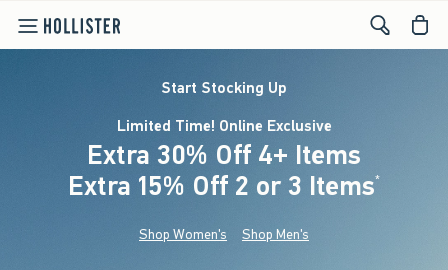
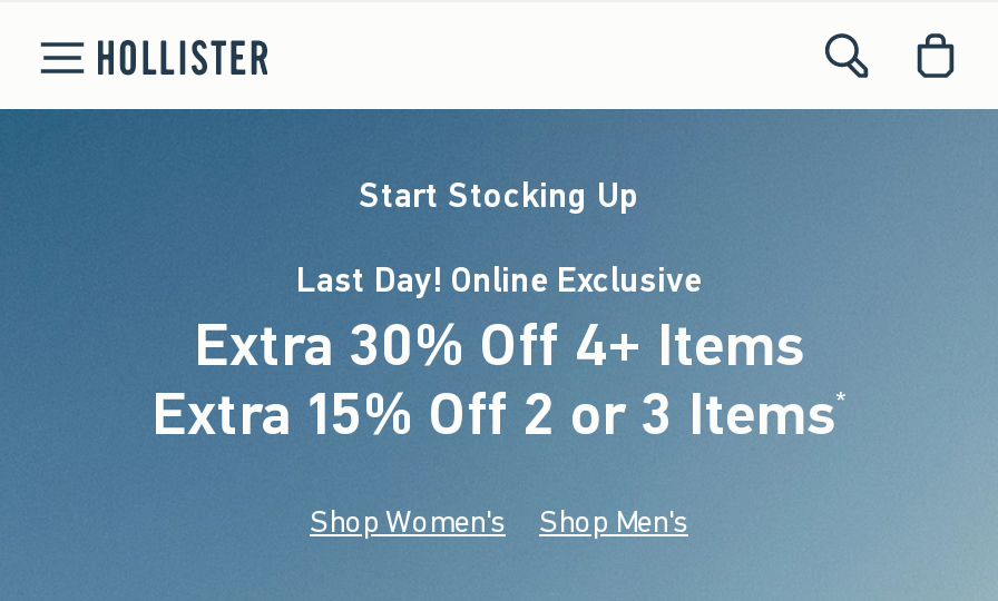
[116,116,331,136] Limited Time! Online Exclusive -> [296,258,702,303] Last Day! Online Exclusive

